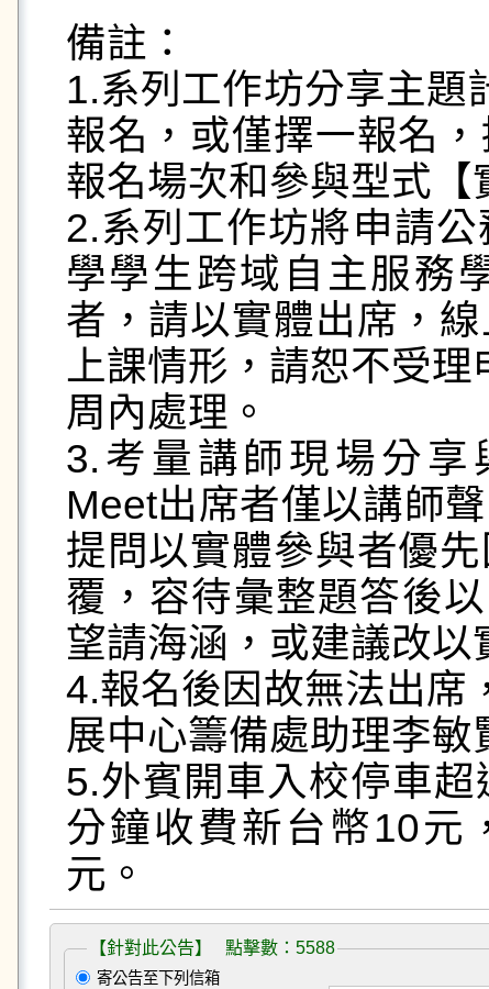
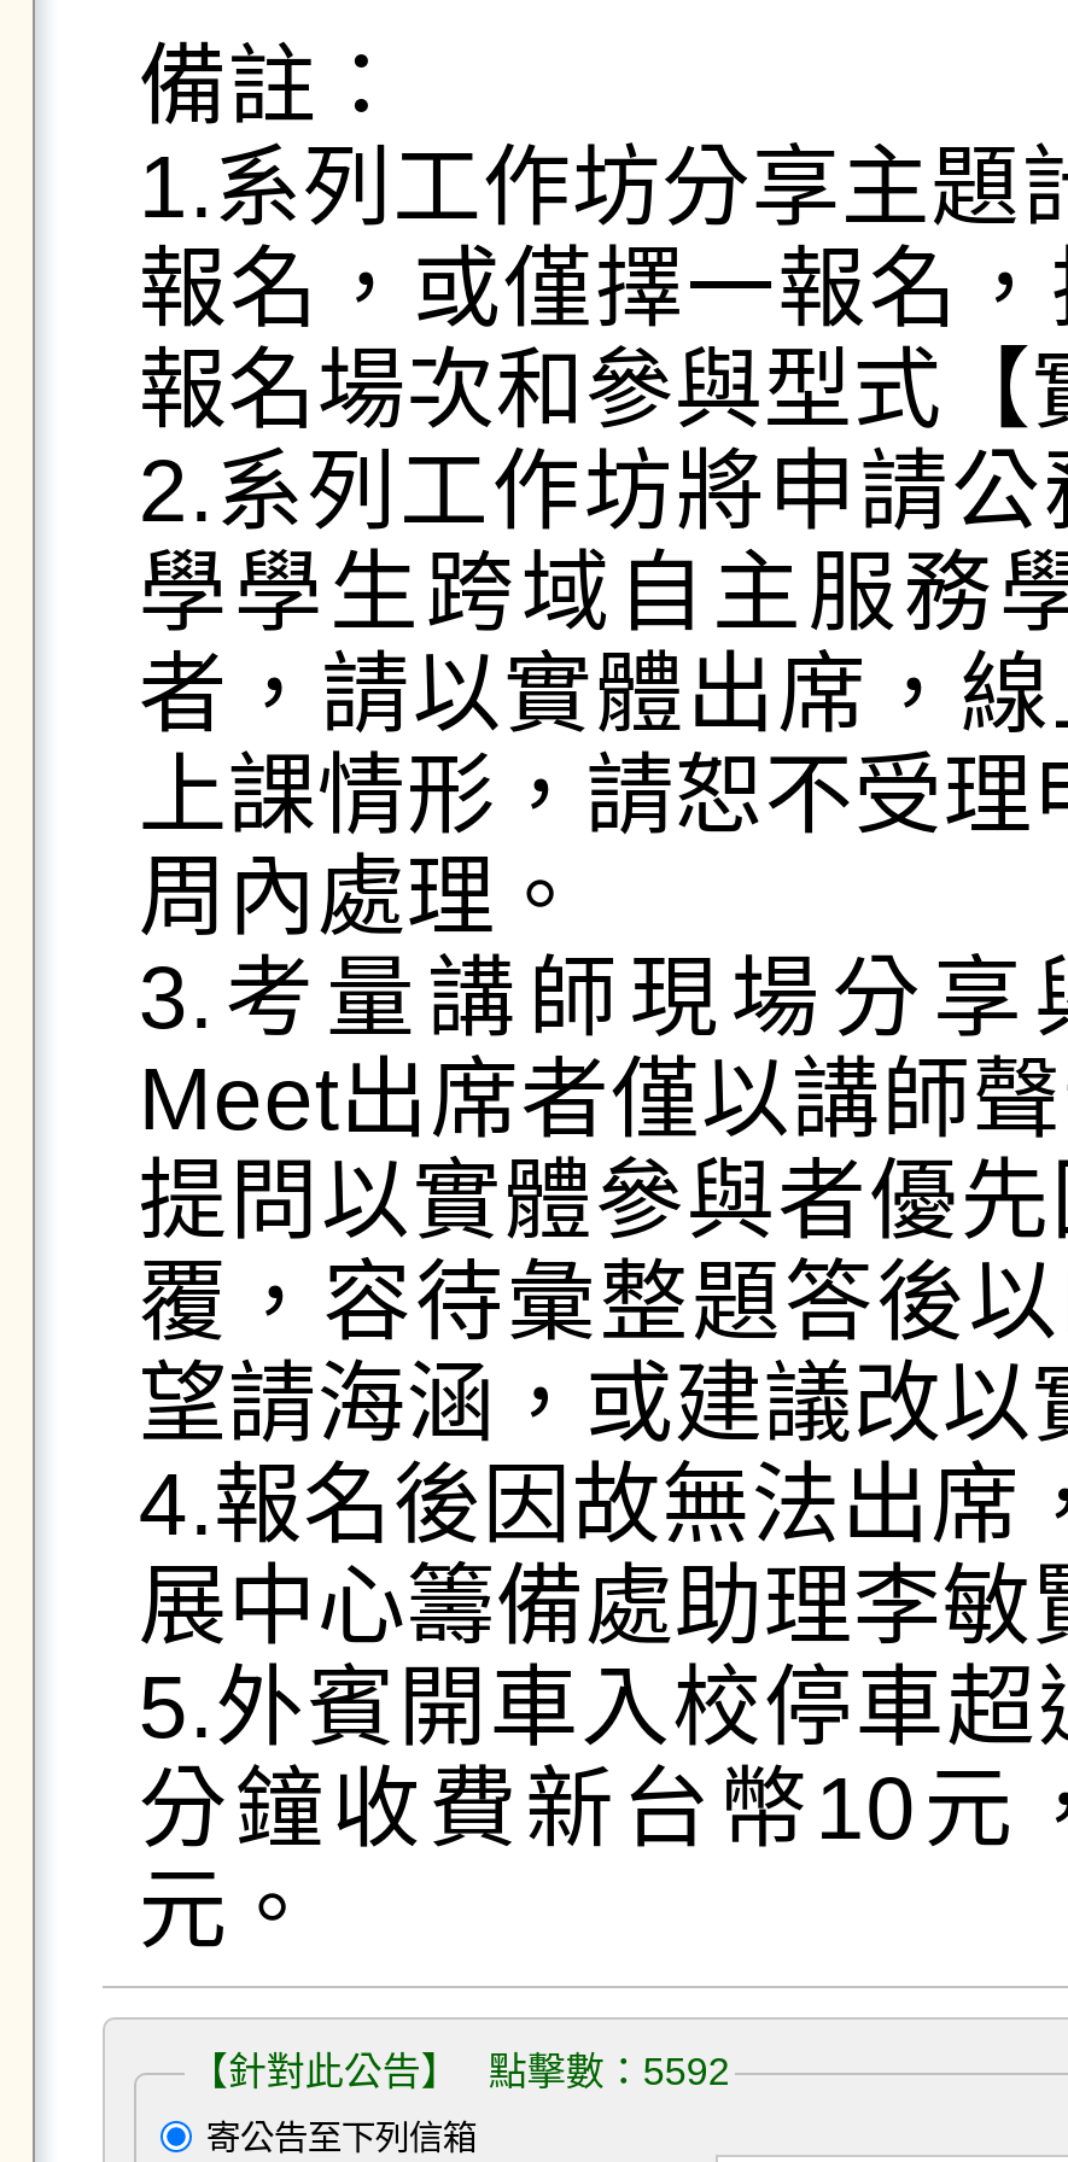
[89,938,335,957] 【針對此公告】 點擊數：5588 -> [189,2051,730,2092] 【針對此公告】 點擊數：5592

